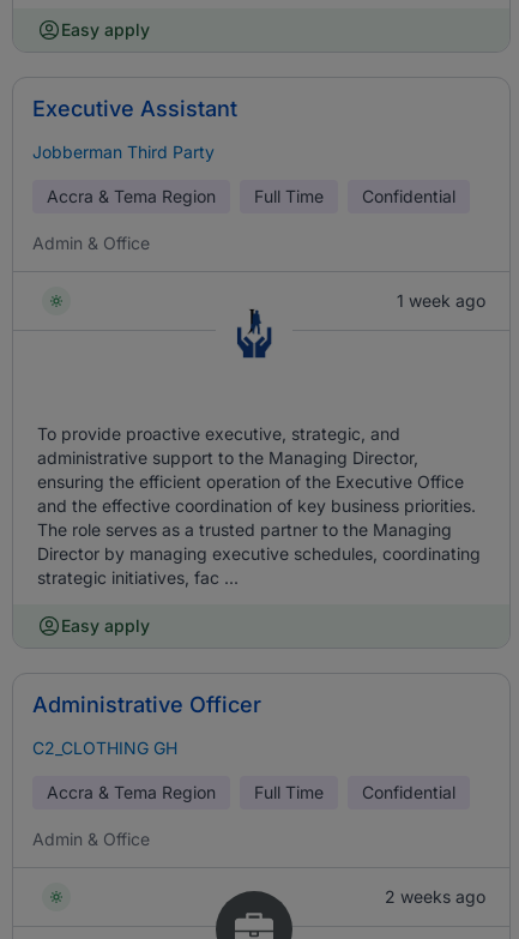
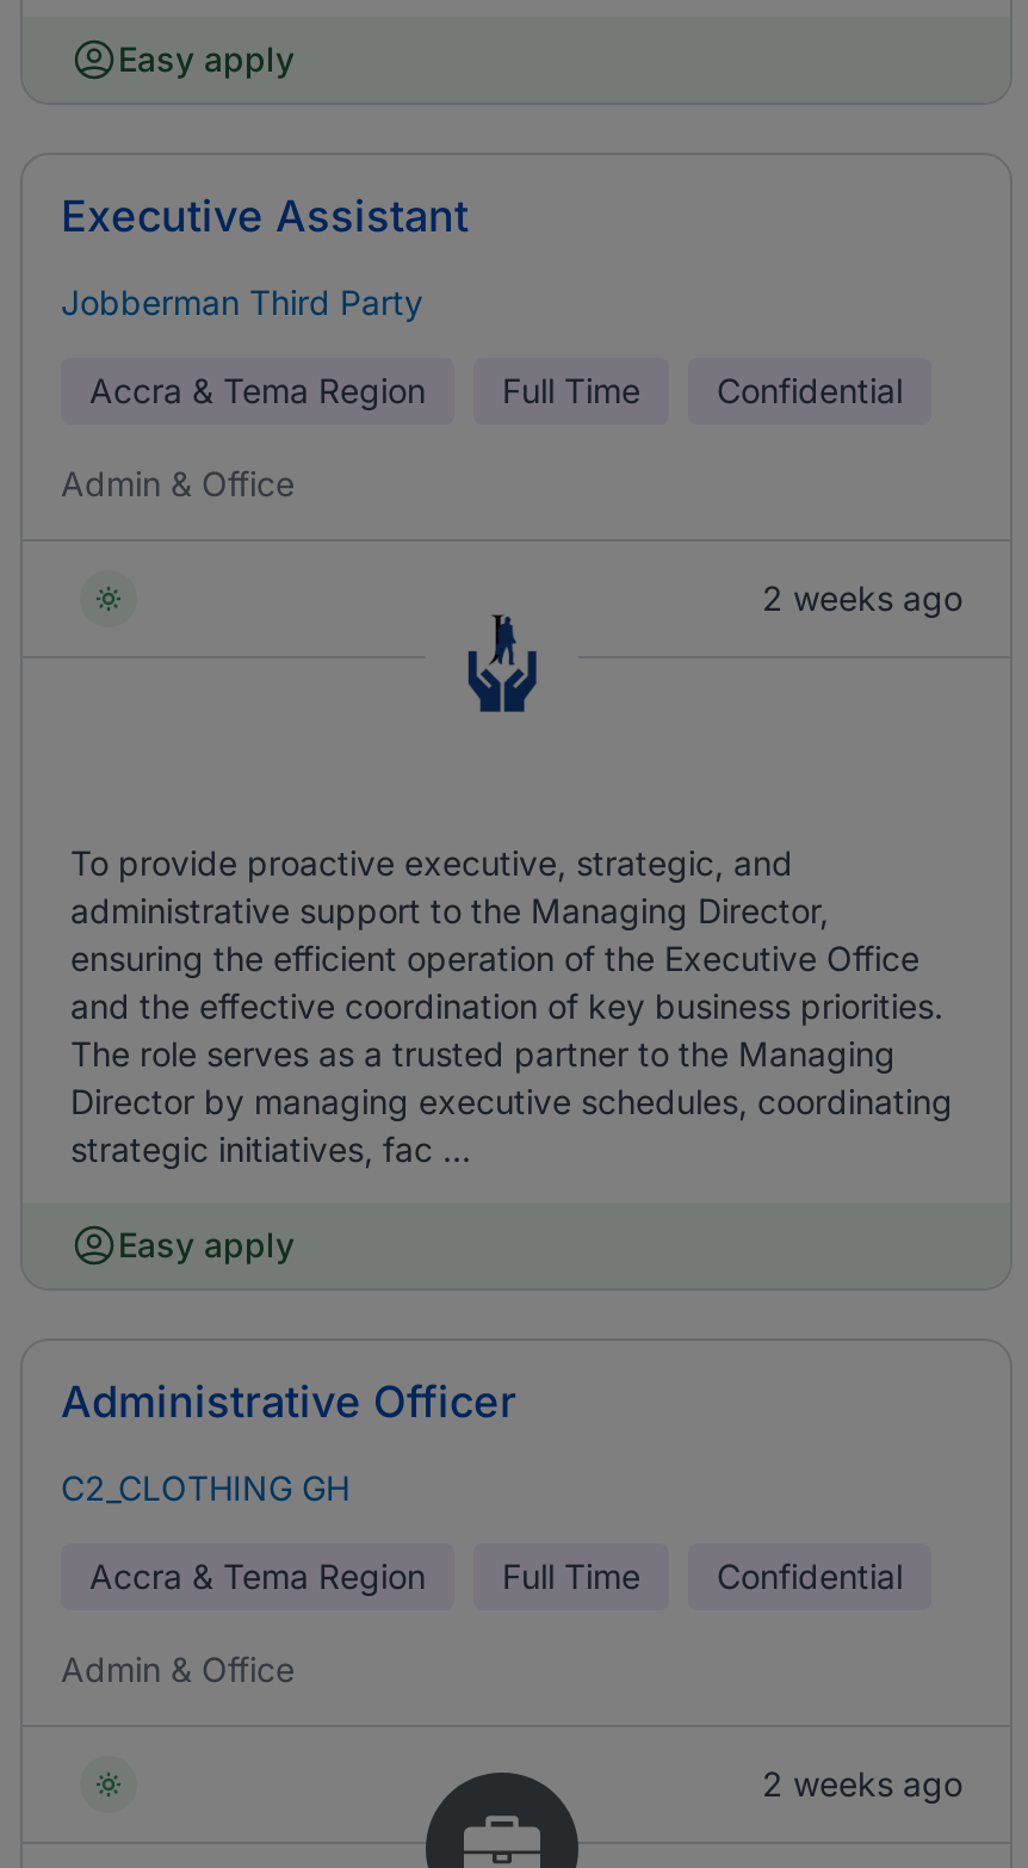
[397,290,485,311] 1 week ago -> [762,577,962,618] 2 weeks ago

